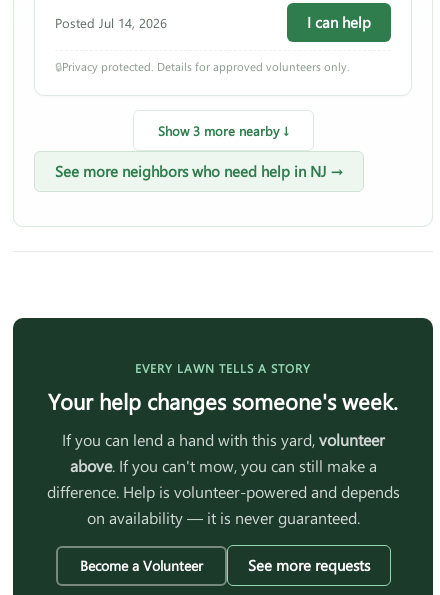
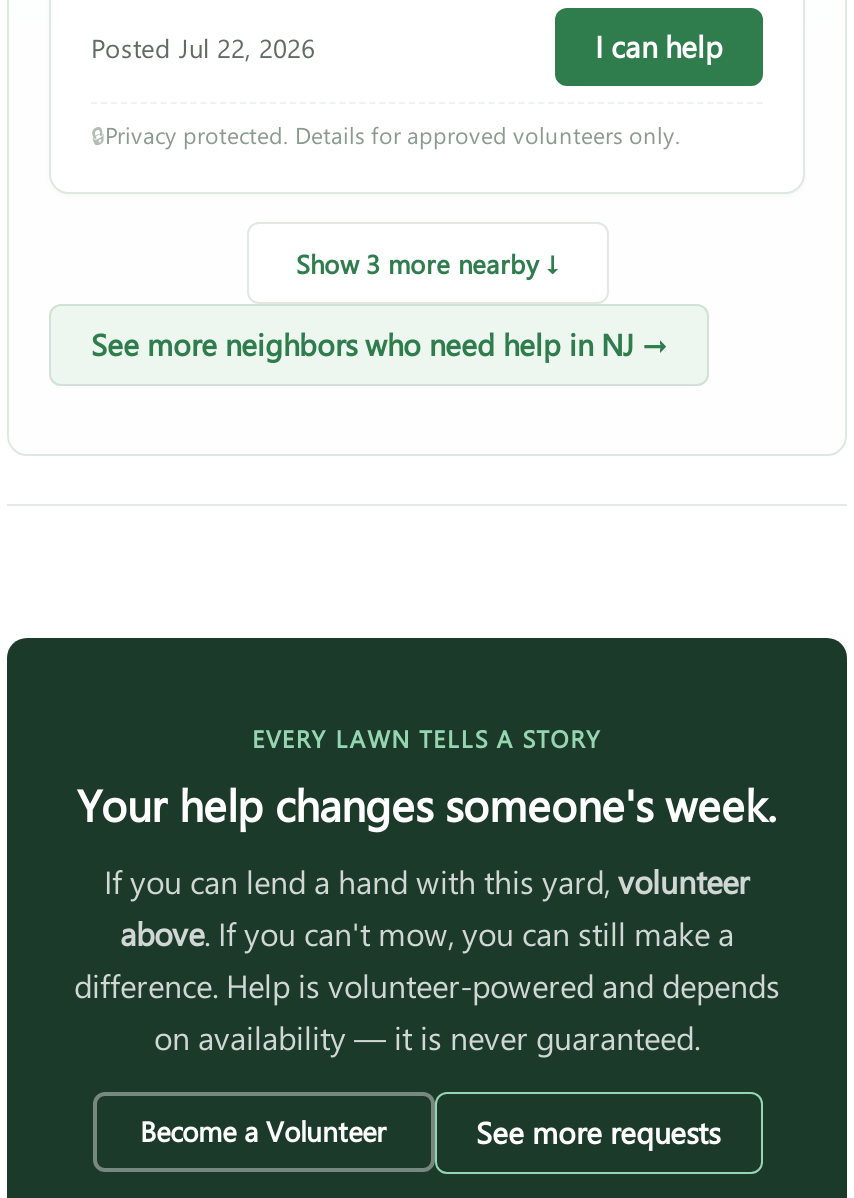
[55,14,167,31] Posted Jul 14, 2026 -> [91,29,315,63] Posted Jul 22, 2026

